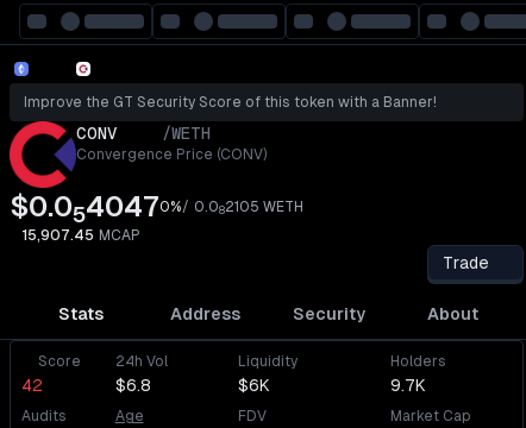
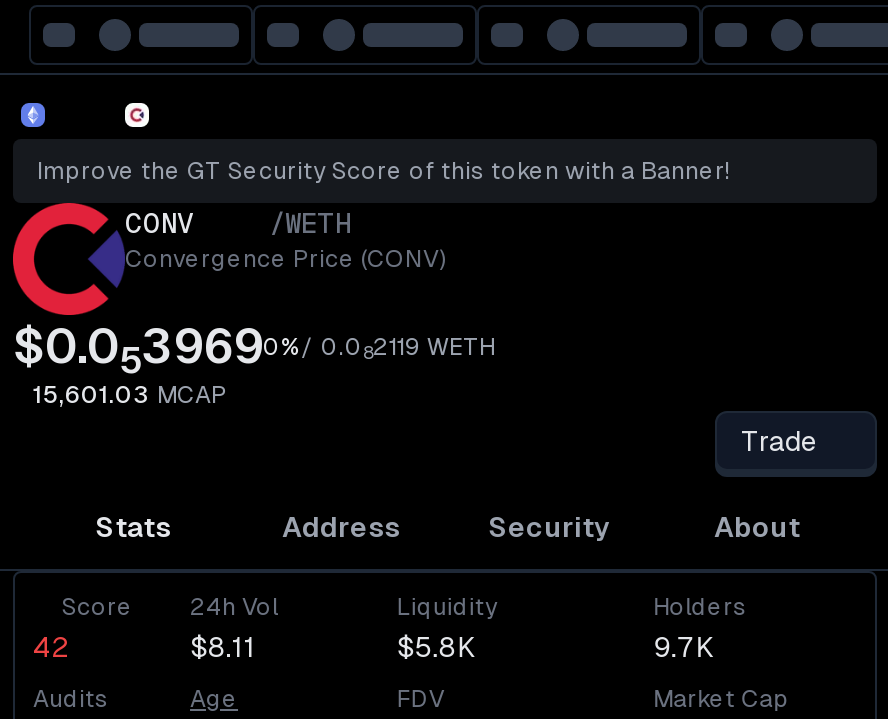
[10,190,303,226] $0.0540470% / 0.082105 WETH -> [13,319,495,380] $0.0539690% / 0.082119 WETH
[21,227,140,244] 15,907.45 MCAP -> [33,381,227,409] 15,601.03 MCAP
[115,376,151,395] $6.8 -> [190,631,256,663] $8.11
[238,376,270,395] $6K -> [397,631,475,663] $5.8K

